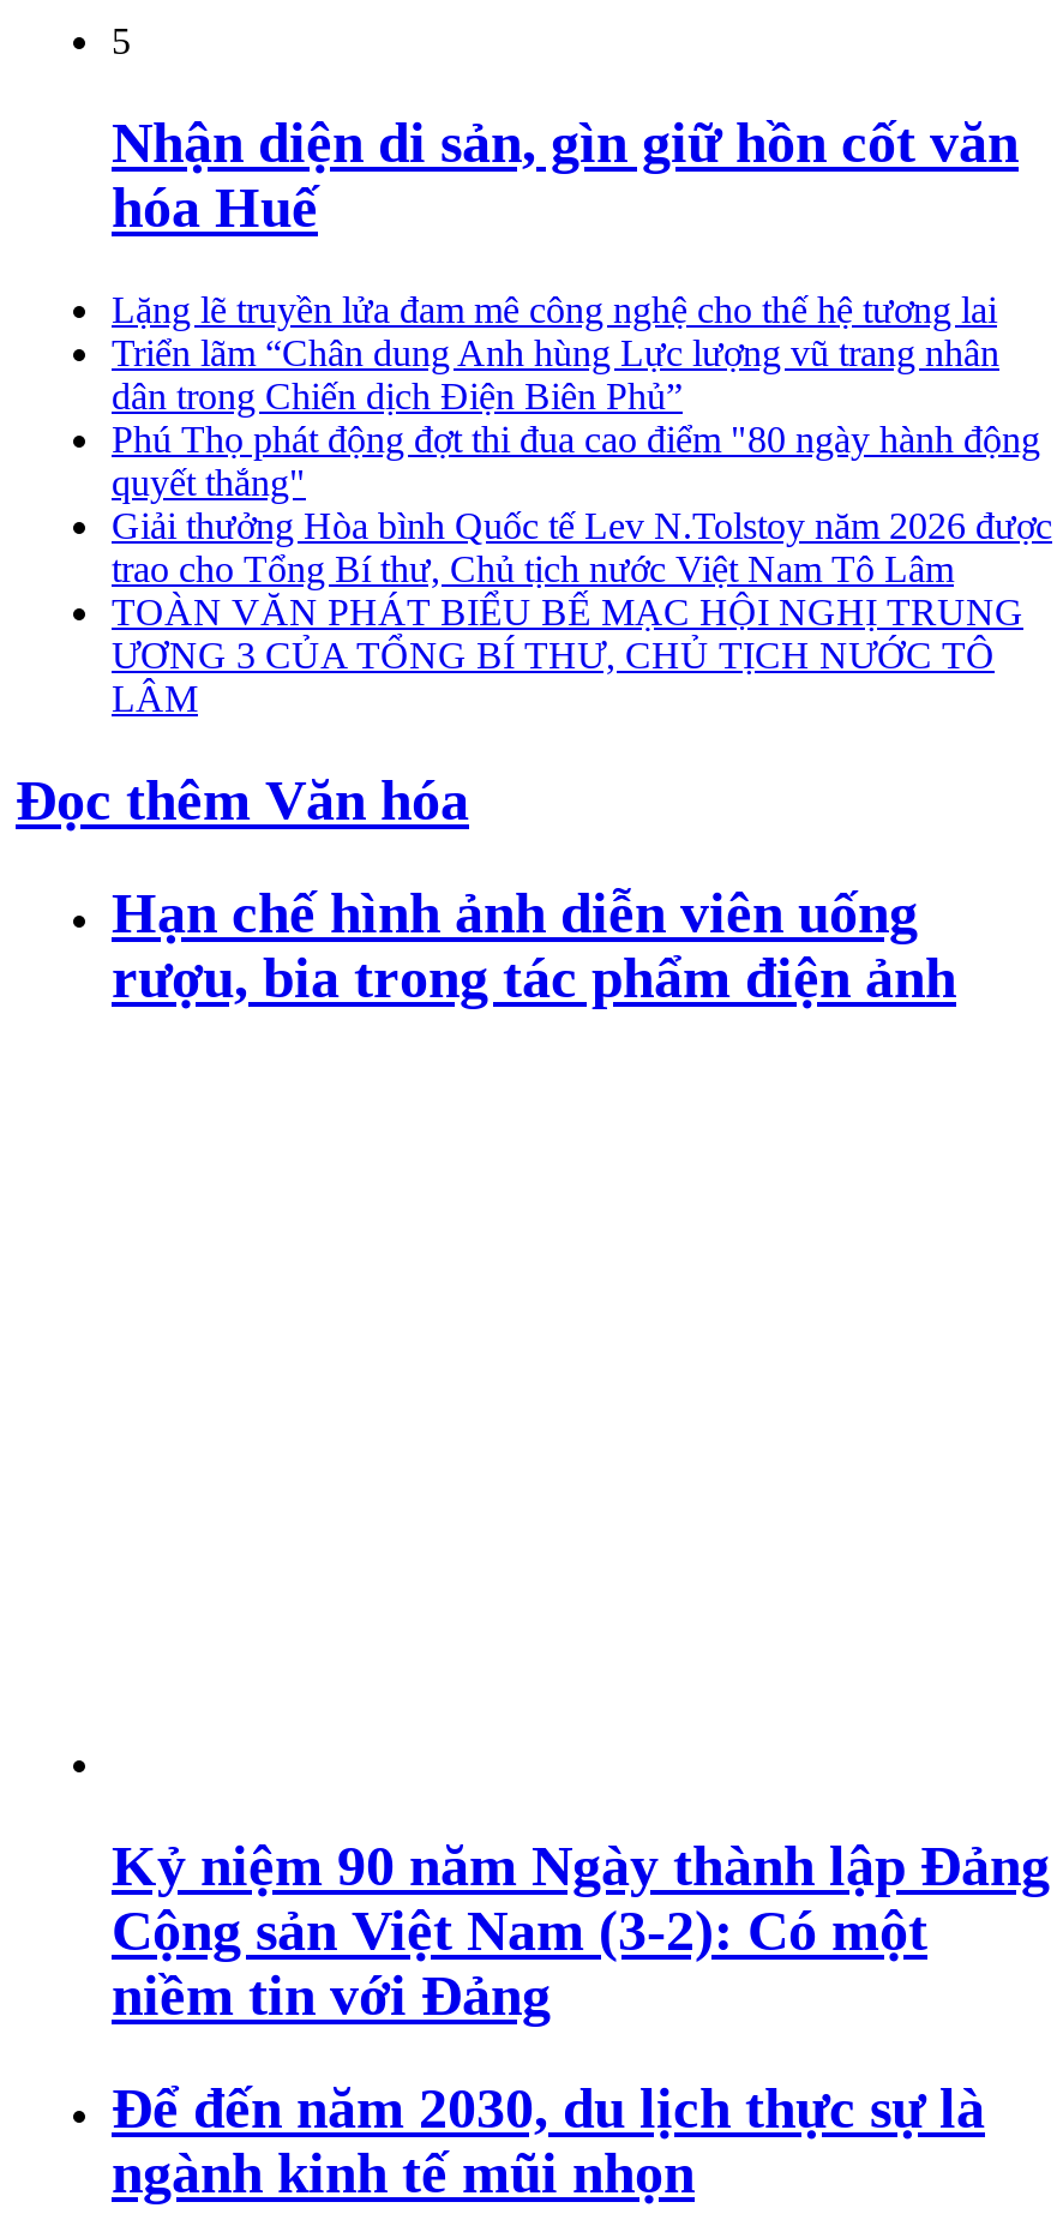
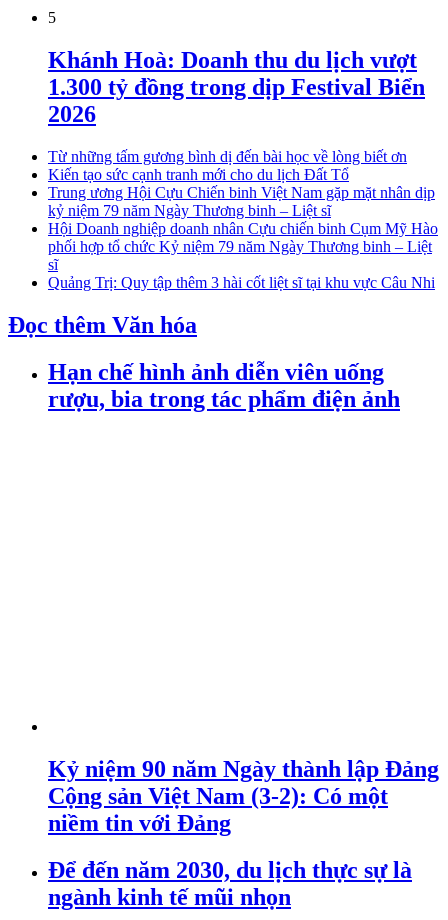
[112,111,1019,238] Nhận diện di sản, gìn giữ hồn cốt văn | hóa Huế -> [48,47,425,127] Khánh Hoà: Doanh thu du lịch vượt | 1.300 tỷ đồng trong dịp Festival Biển | 2026
[112,289,1052,718] Lặng lẽ truyền lửa đam mê công nghệ cho thế hệ tương lai | Triển lãm “Chân dung Anh hùng Lực lượng vũ trang nhân | dân trong Chiến dịch Điện Biên Phủ” | Phú Thọ phát động đợt thi đua cao điểm "80 ngày hành động | quyết thắng" | Giải thưởng Hòa bình Quốc tế Lev N.Tolstoy năm 2026 được | trao cho Tổng Bí thư, Chủ tịch nước Việt Nam Tô Lâm | TOÀN VĂN PHÁT BIỂU BẾ MẠC HỘI NGHỊ TRUNG | ƯƠNG 3 CỦA TỔNG BÍ THƯ, CHỦ TỊCH NƯỚC TÔ | LÂM -> [48,148,438,291] Từ những tấm gương bình dị đến bài học về lòng biết ơn | Kiến tạo sức cạnh tranh mới cho du lịch Đất Tổ | Trung ương Hội Cựu Chiến binh Việt Nam gặp mặt nhân dịp | kỷ niệm 79 năm Ngày Thương binh – Liệt sĩ | Hội Doanh nghiệp doanh nhân Cựu chiến binh Cụm Mỹ Hào | phối hợp tổ chức Kỷ niệm 79 năm Ngày Thương binh – Liệt | sĩ | Quảng Trị: Quy tập thêm 3 hài cốt liệt sĩ tại khu vực Câu Nhi

